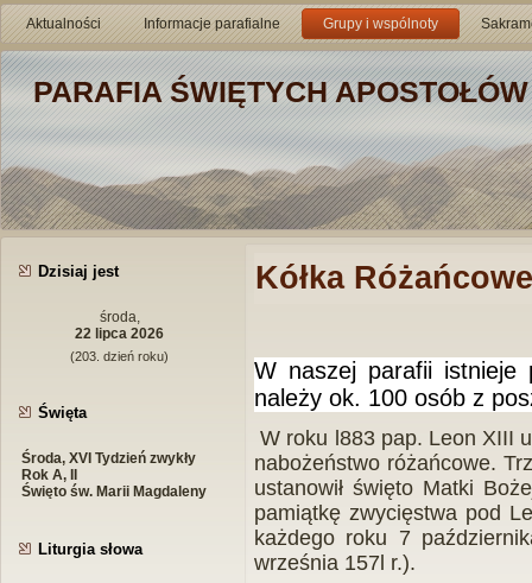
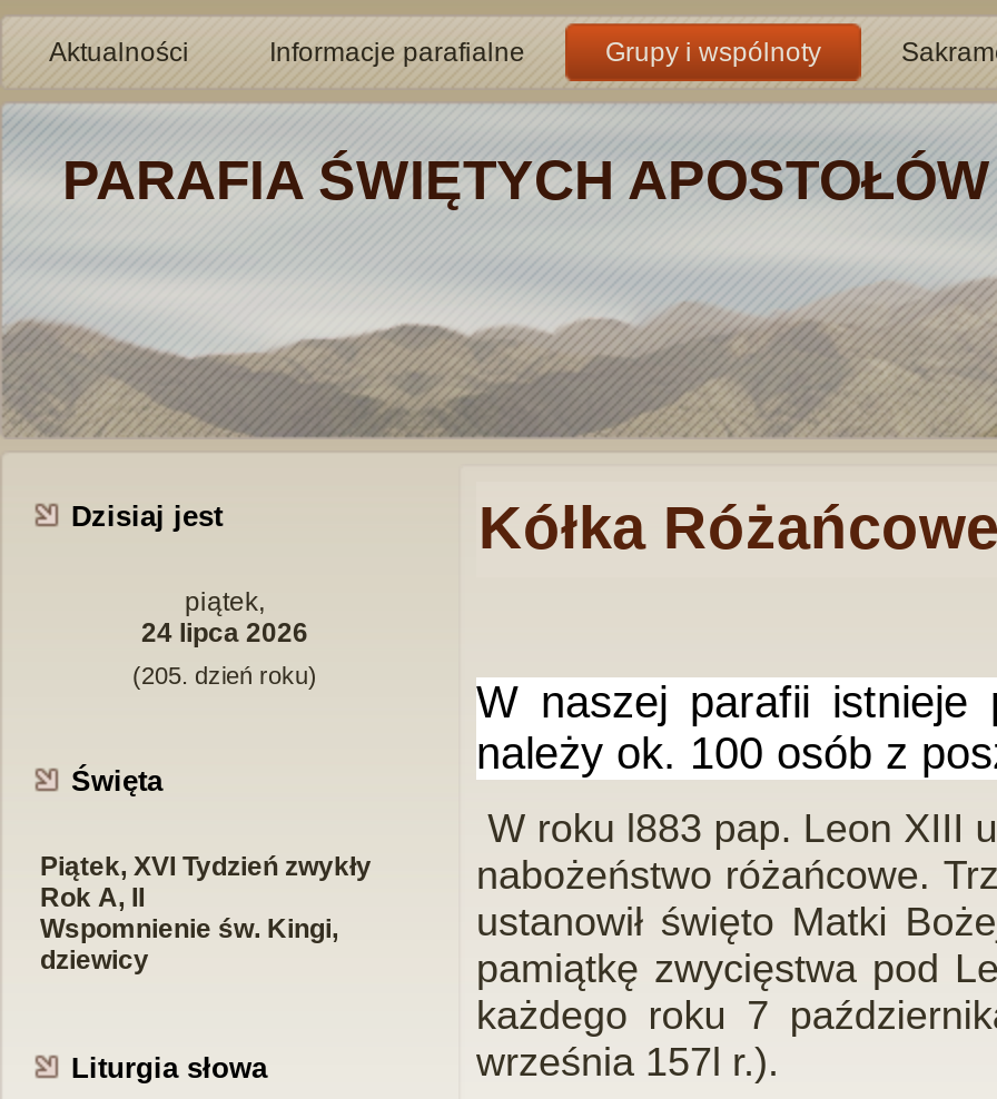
[71,309,169,363] środa, | 22 lipca 2026 | (203. dzień roku) -> [132,586,317,689] piątek, | 24 lipca 2026 | (205. dzień roku)
[21,450,196,467] Środa, XVI Tydzień zwykły -> [40,851,372,882] Piątek, XVI Tydzień zwykły
[21,483,207,500] Święto św. Marii Magdaleny -> [40,913,338,976] Wspomnienie św. Kingi, | dziewicy

